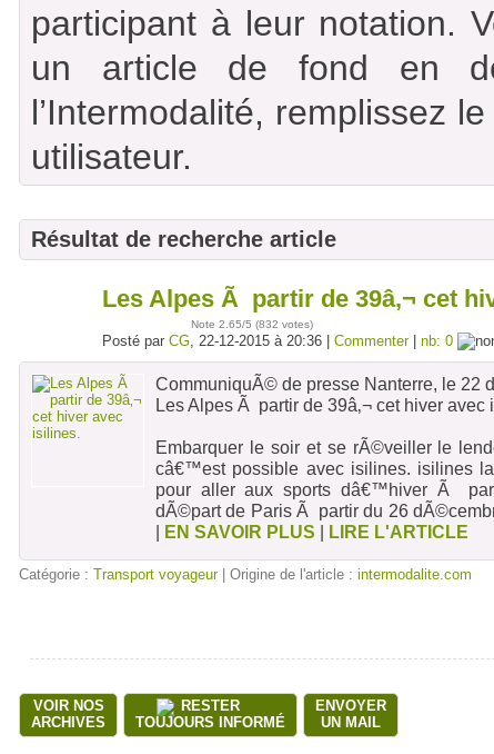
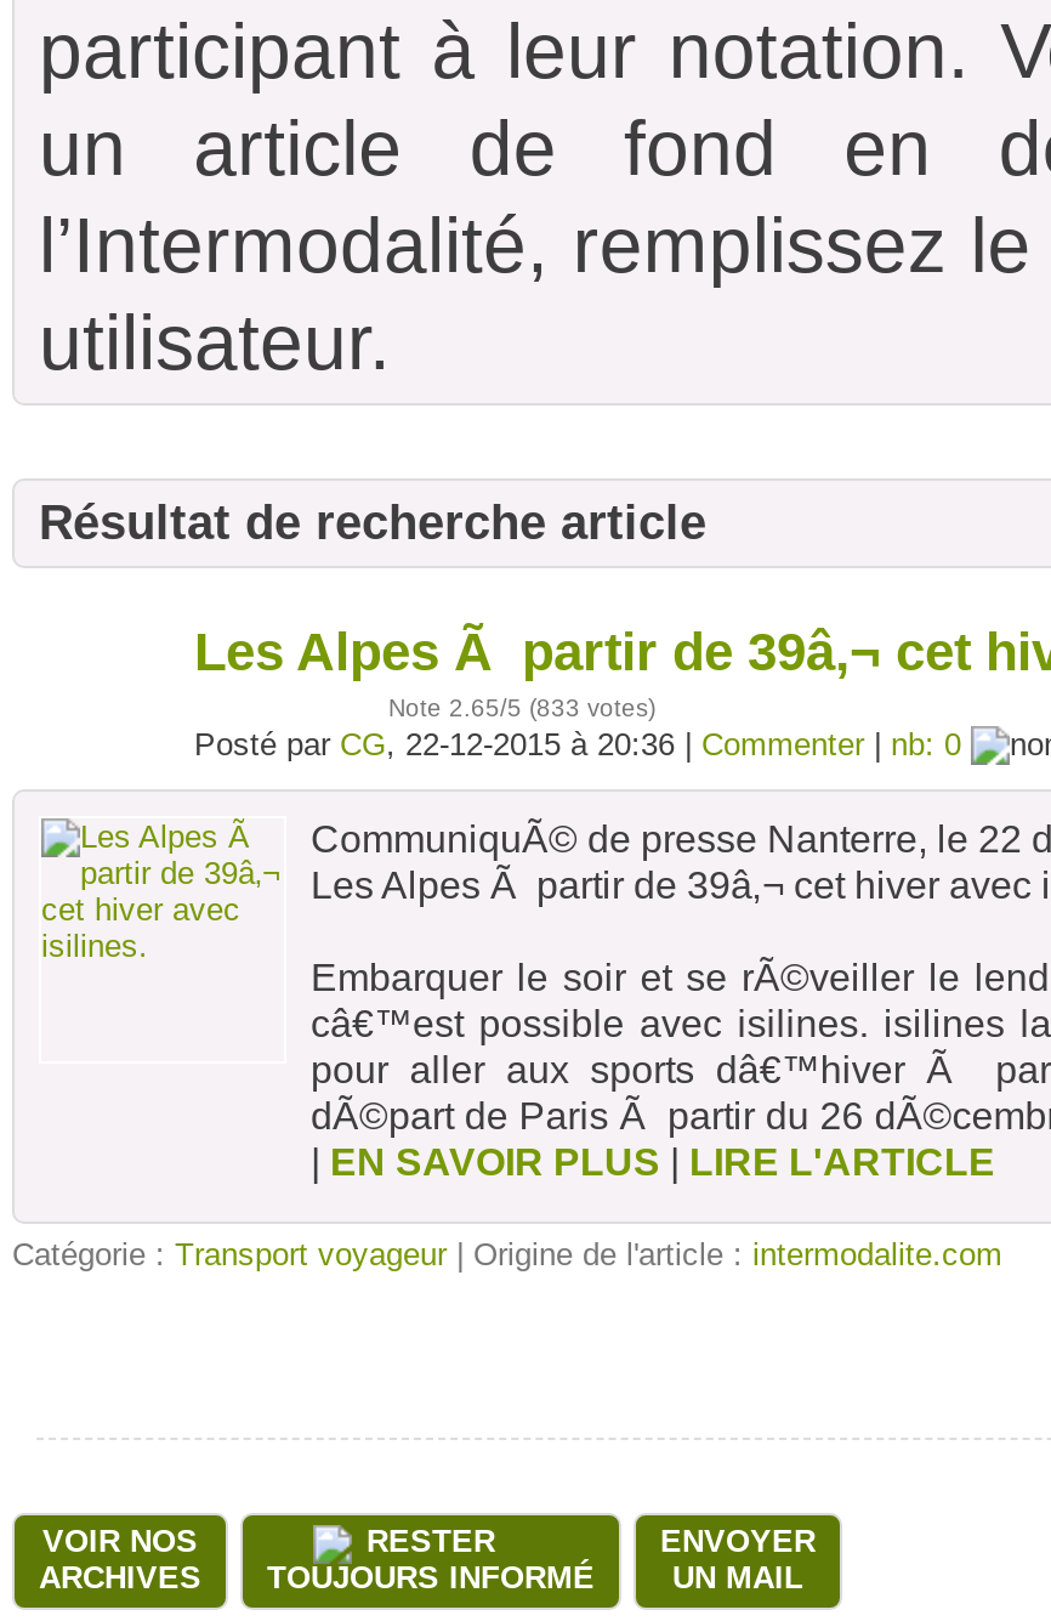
[191,318,313,330] Note 2.65/5 (832 votes) -> [388,695,655,721] Note 2.65/5 (833 votes)

